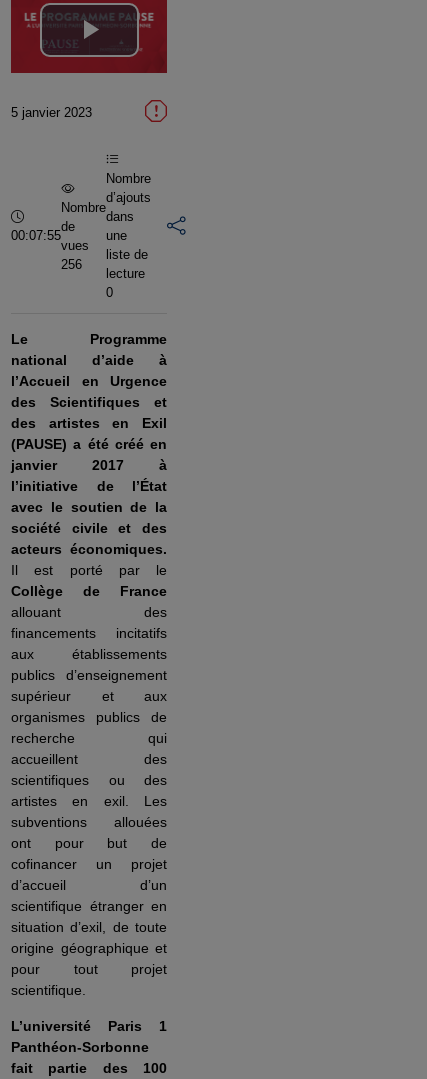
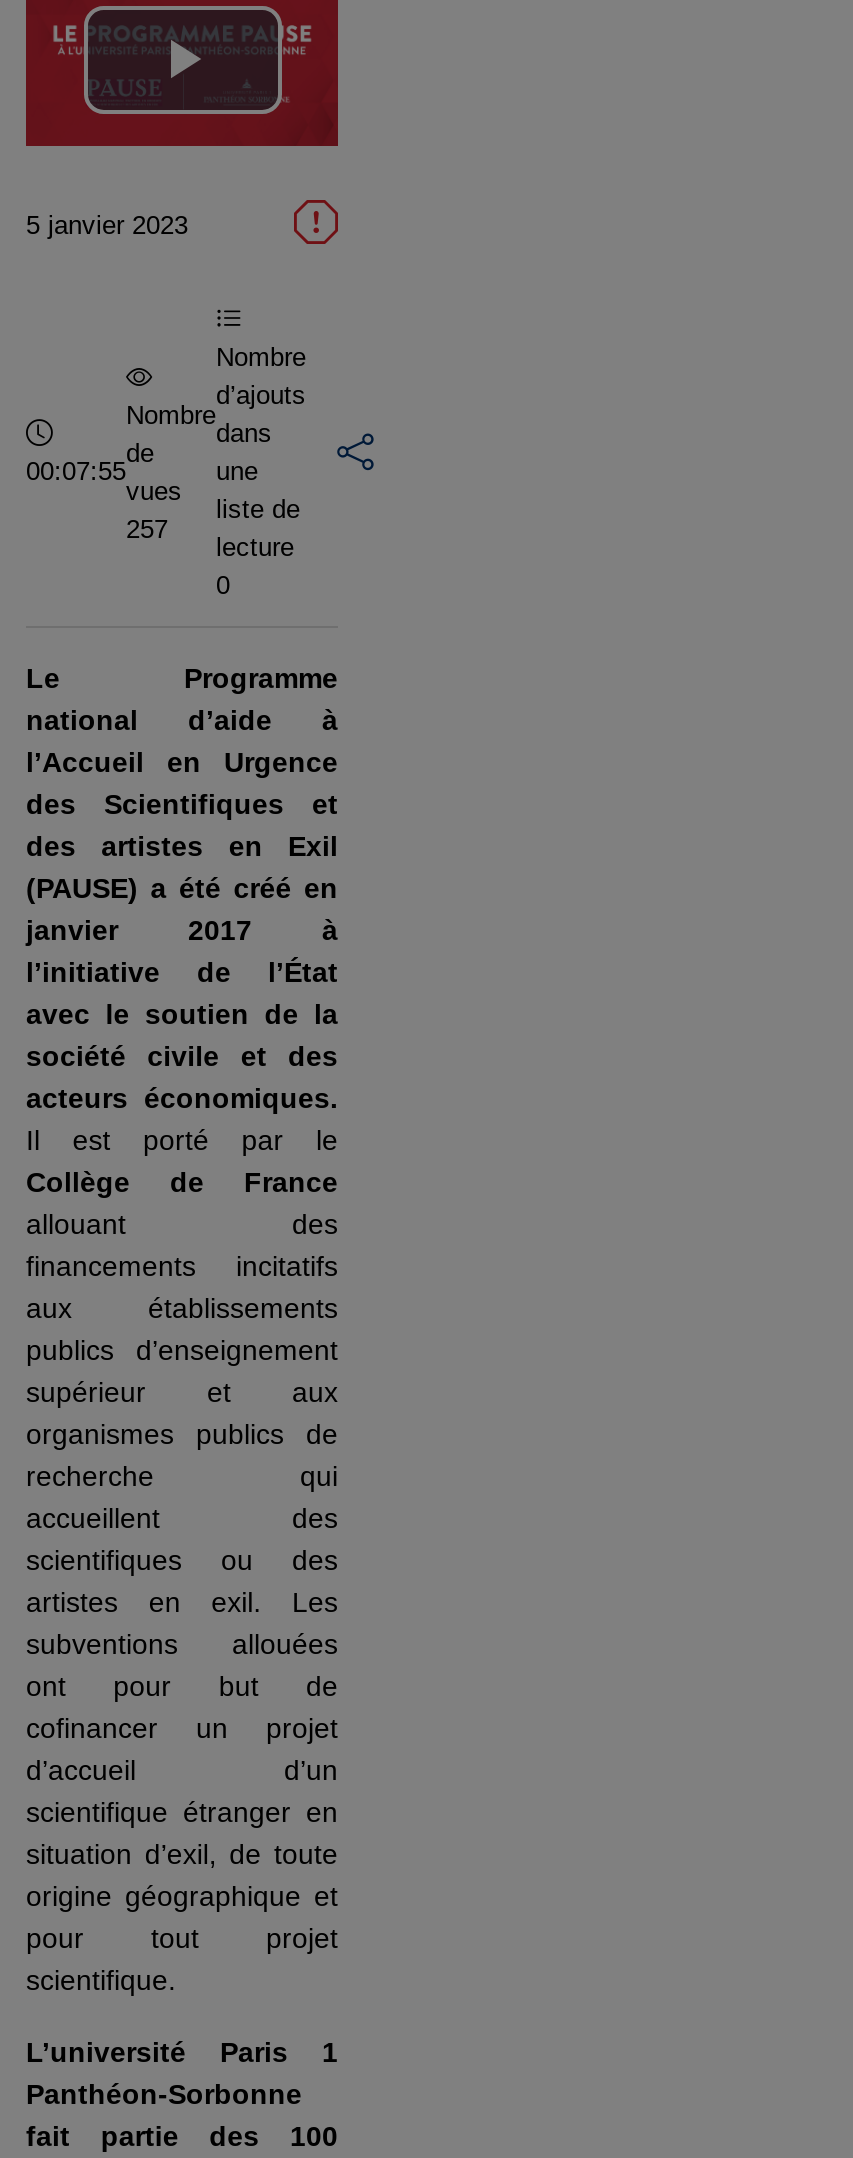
[61,257,82,272] 256 -> [126,514,168,544] 257

